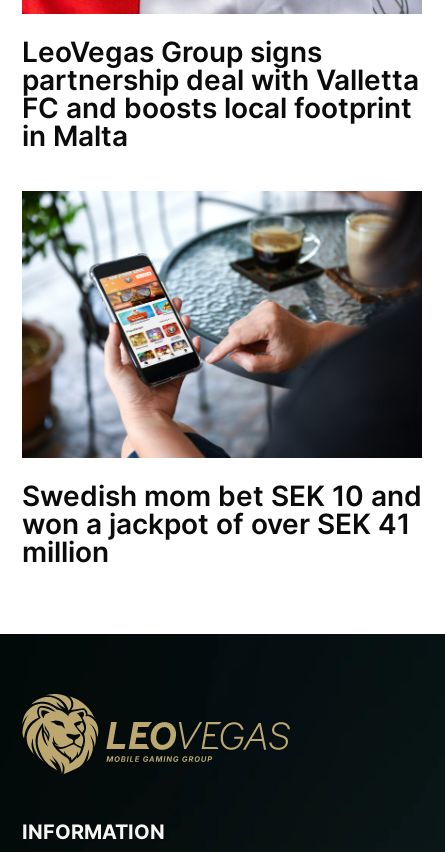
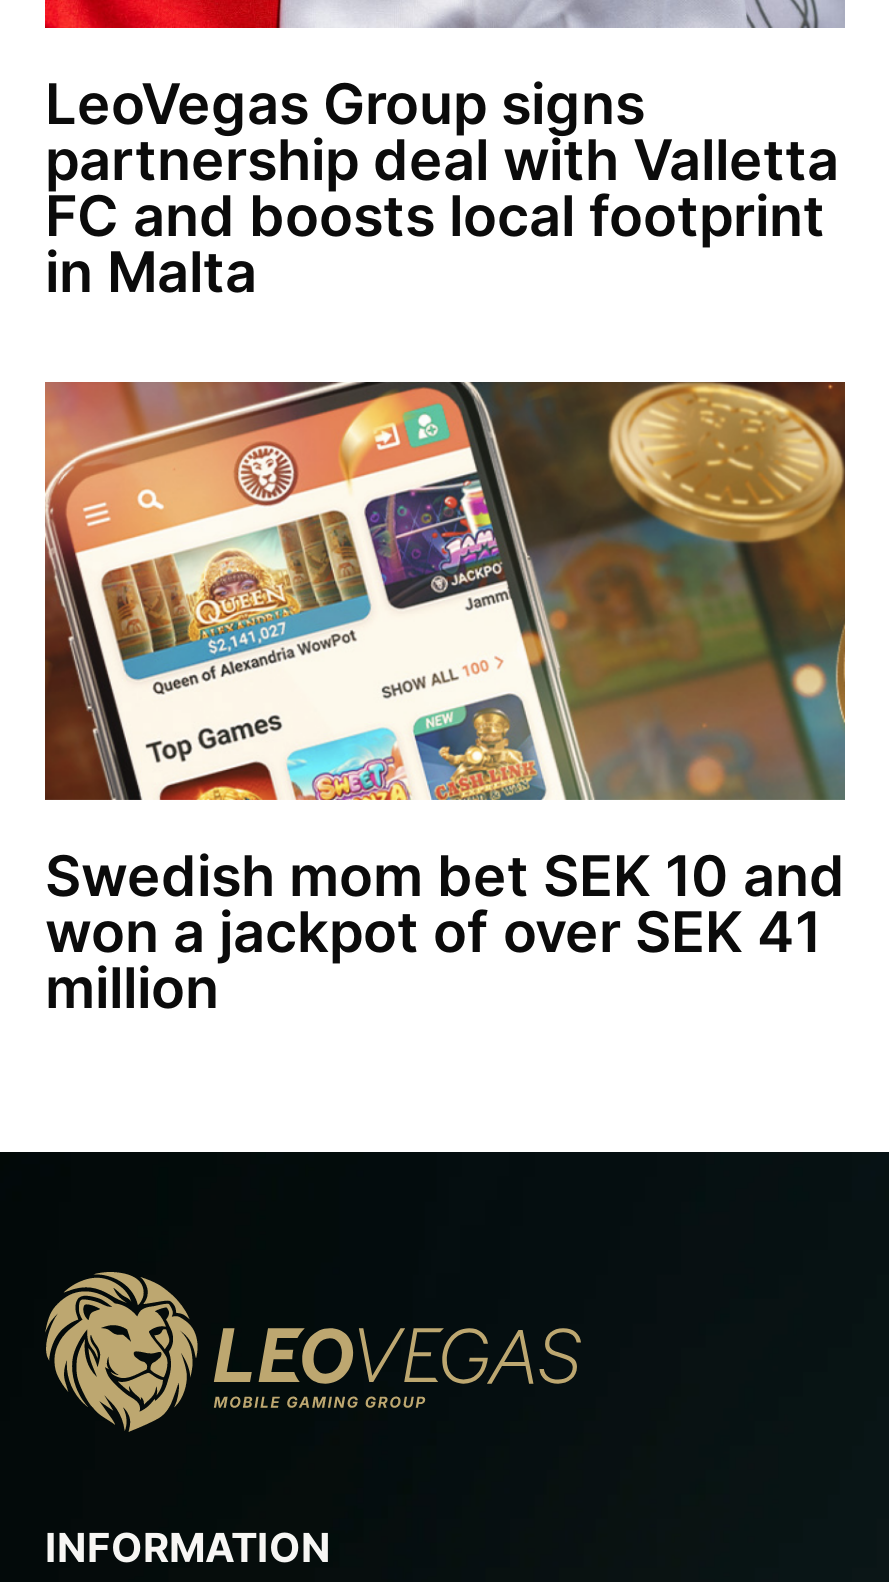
[21,190,423,459] [image] -> [43,380,847,802] [image]

